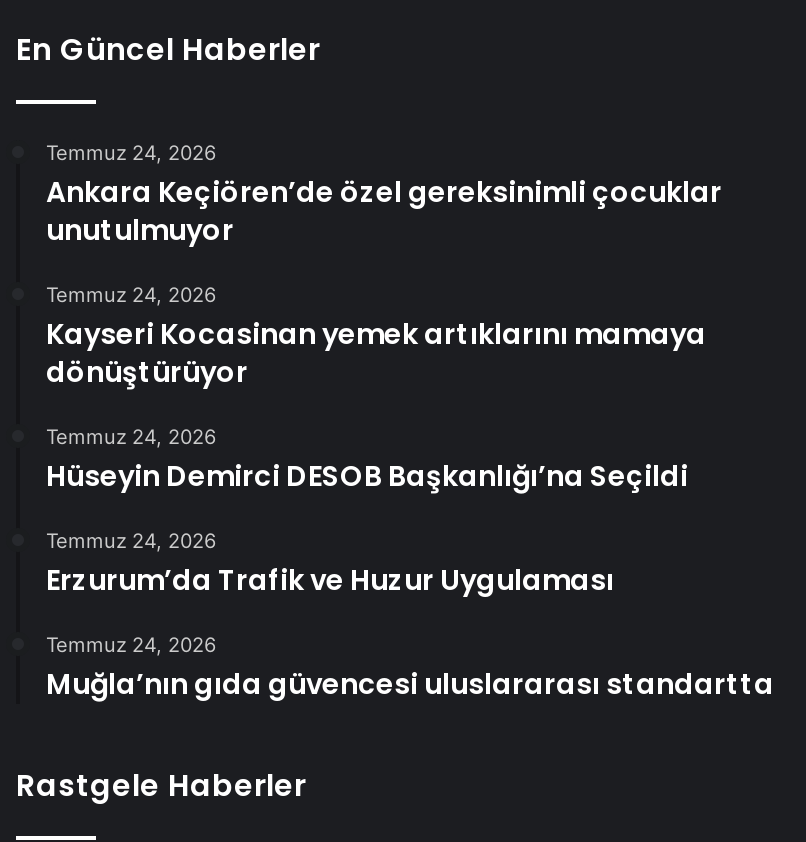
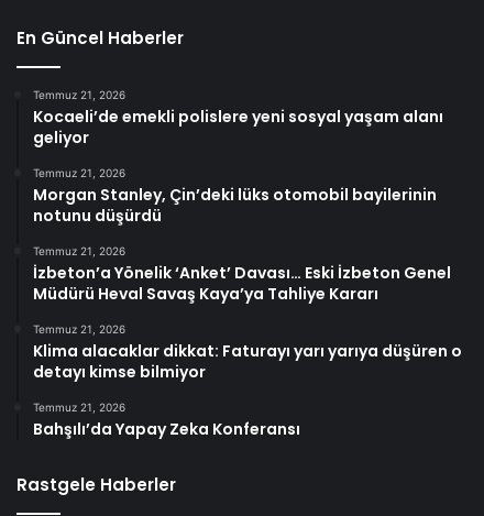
[46,140,722,250] Temmuz 24, 2026 | Ankara Keçiören’de özel gereksinimli çocuklar | unutulmuyor -> [33,88,443,149] Temmuz 21, 2026 | Kocaeli’de emekli polislere yeni sosyal yaşam alanı | geliyor
[46,282,706,392] Temmuz 24, 2026 | Kayseri Kocasinan yemek artıklarını mamaya | dönüştürüyor -> [33,166,437,227] Temmuz 21, 2026 | Morgan Stanley, Çin’deki lüks otomobil bayilerinin | notunu düşürdü
[46,424,688,496] Temmuz 24, 2026 | Hüseyin Demirci DESOB Başkanlığı’na Seçildi -> [33,244,451,305] Temmuz 21, 2026 | İzbeton’a Yönelik ‘Anket’ Davası… Eski İzbeton Genel | Müdürü Heval Savaş Kaya’ya Tahliye Kararı
[46,528,614,600] Temmuz 24, 2026 | Erzurum’da Trafik ve Huzur Uygulaması -> [33,322,462,383] Temmuz 21, 2026 | Klima alacaklar dikkat: Faturayı yarı yarıya düşüren o | detayı kimse bilmiyor
[46,632,774,704] Temmuz 24, 2026 | Muğla’nın gıda güvencesi uluslararası standartta -> [33,401,300,440] Temmuz 21, 2026 | Bahşılı’da Yapay Zeka Konferansı

